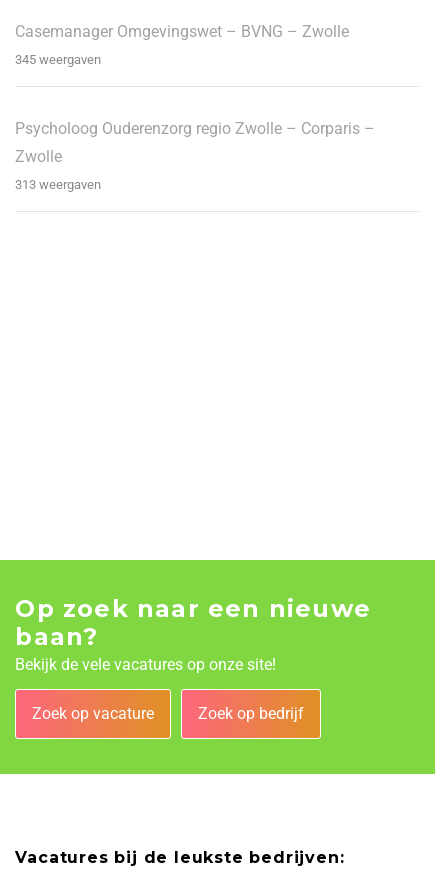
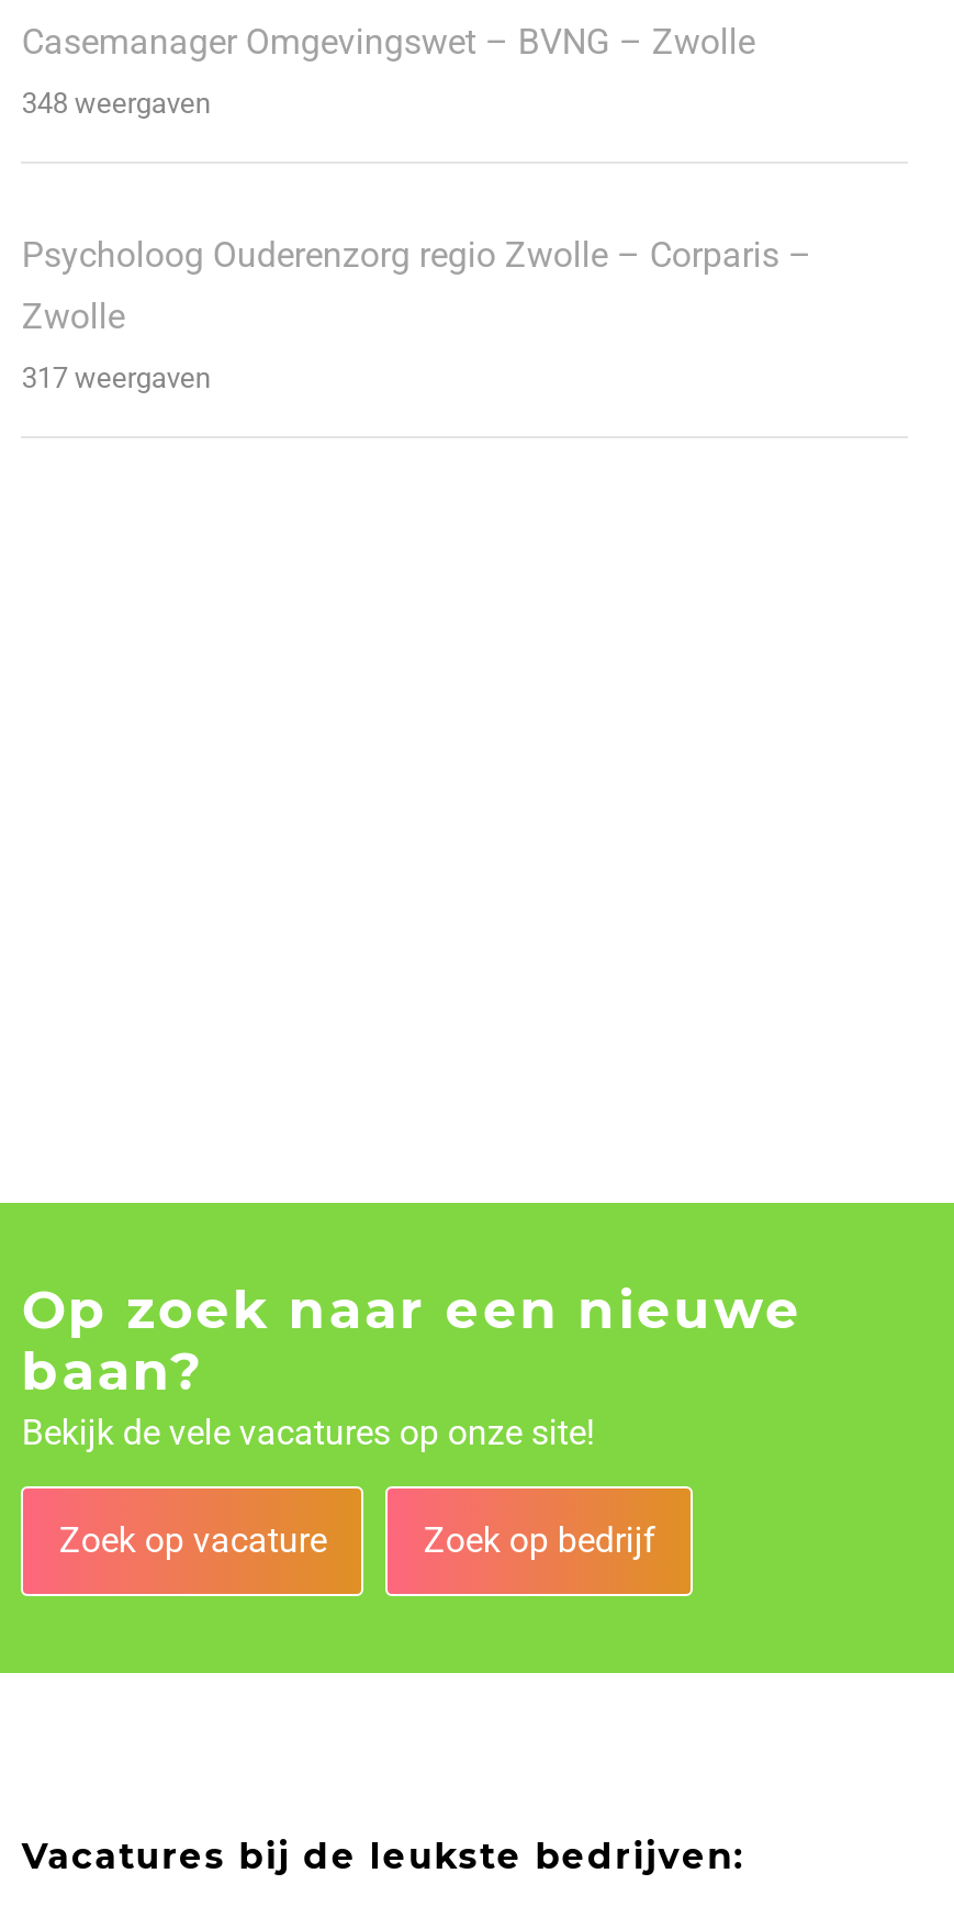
[15,52,101,67] 345 weergaven -> [22,86,211,119] 348 weergaven
[15,177,101,192] 313 weergaven -> [22,361,211,394] 317 weergaven

